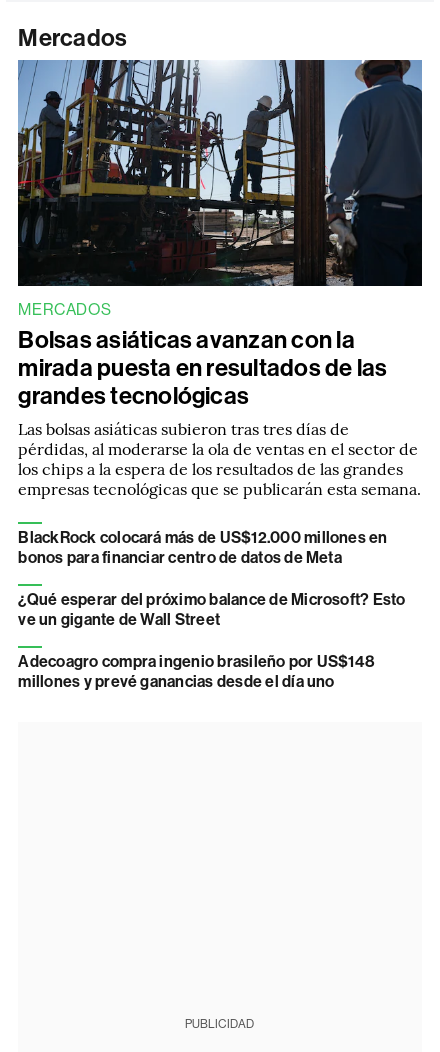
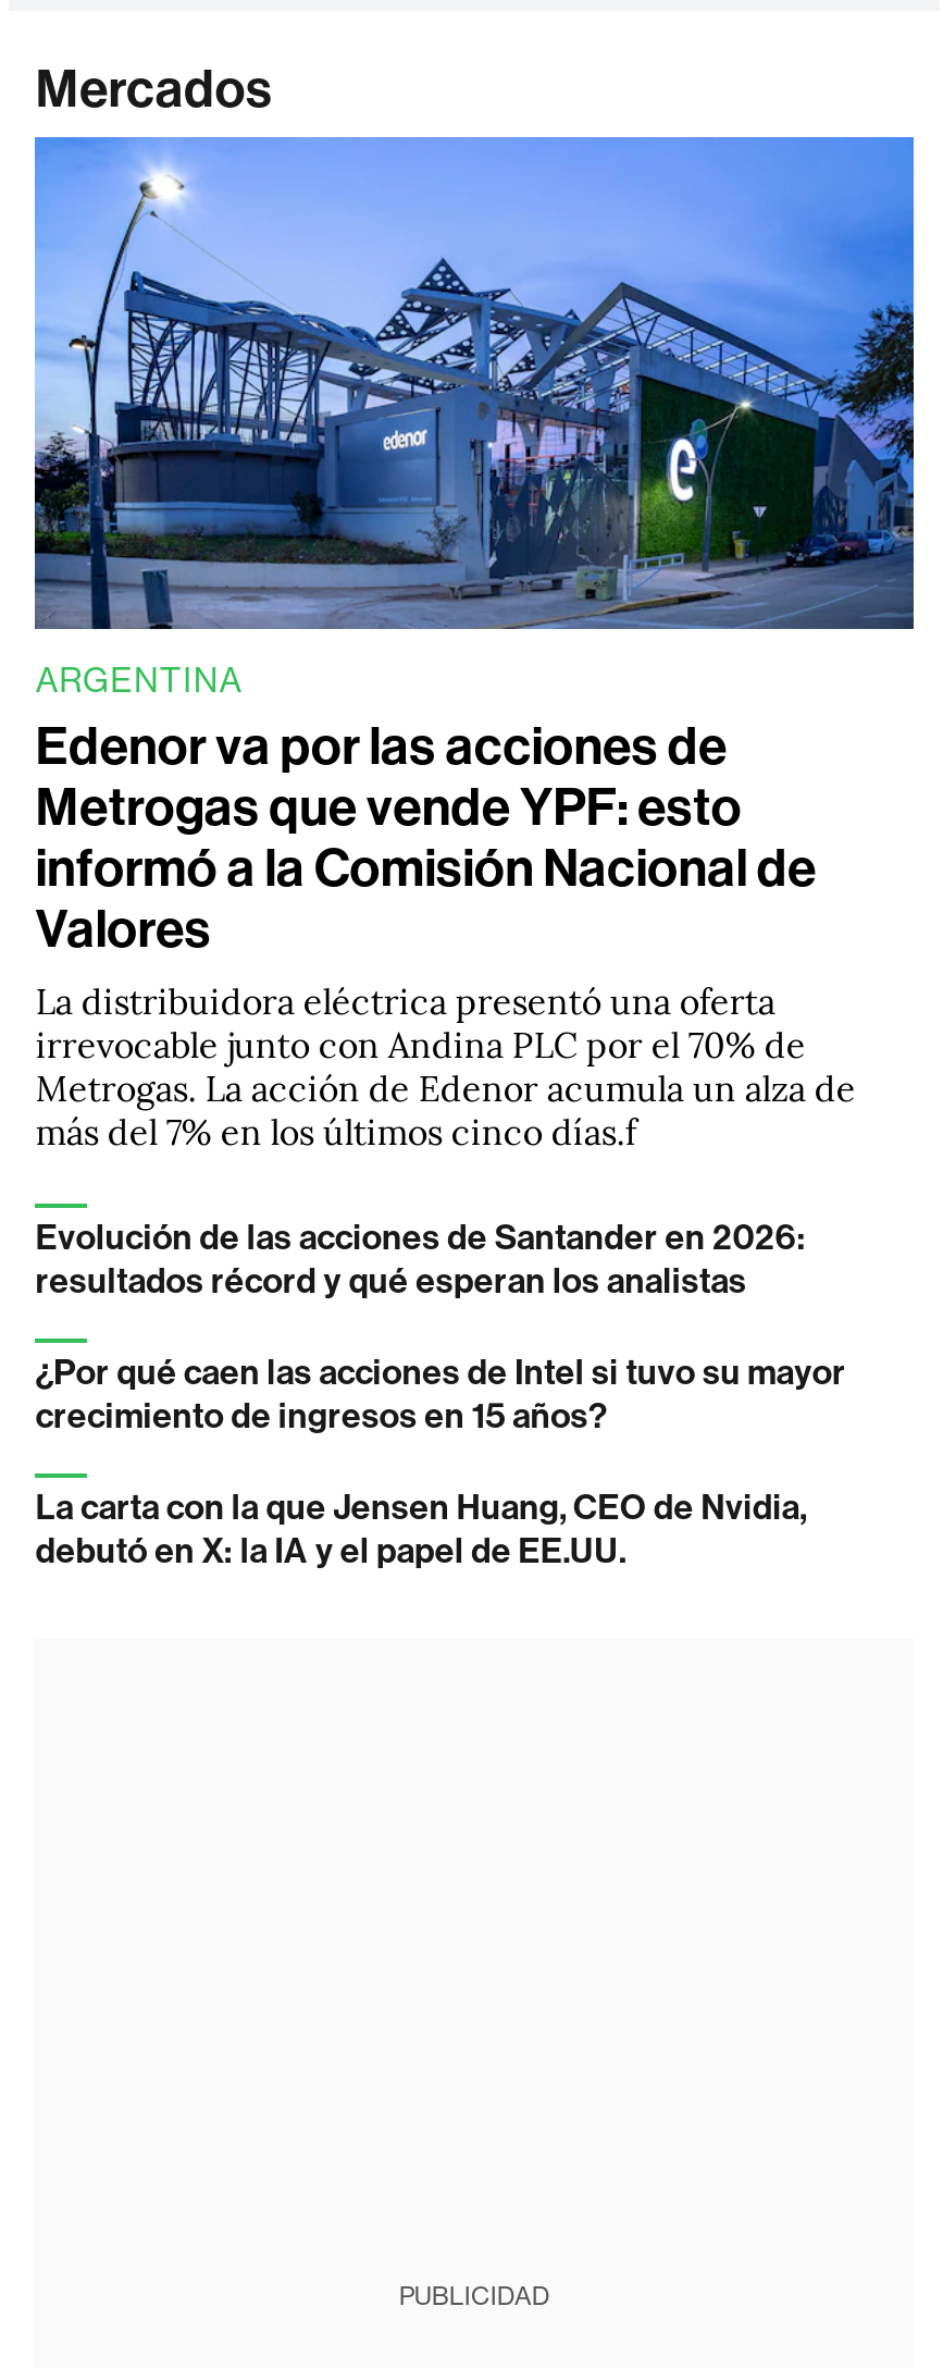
[17,59,423,499] [image] | MERCADOS | Bolsas asiáticas avanzan con la | mirada puesta en resultados de las | grandes tecnológicas | Las bolsas asiáticas subieron tras tres días de | pérdidas, al moderarse la ola de ventas en el sector de | los chips a la espera de los resultados de las grandes | empresas tecnológicas que se publicarán esta semana. -> [33,135,916,1154] [image] | ARGENTINA | Edenor va por las acciones de | Metrogas que vende YPF: esto | informó a la Comisión Nacional de | Valores | La distribuidora eléctrica presentó una oferta | irrevocable junto con Andina PLC por el 70% de | Metrogas. La acción de Edenor acumula un alza de | más del 7% en los últimos cinco días.f
[18,528,388,567] BlackRock colocará más de US$12.000 millones en | bonos para financiar centro de datos de Meta -> [36,1217,806,1302] Evolución de las acciones de Santander en 2026: | resultados récord y qué esperan los analistas
[18,590,406,629] ¿Qué esperar del próximo balance de Microsoft? Esto | ve un gigante de Wall Street -> [36,1352,846,1436] ¿Por qué caen las acciones de Intel si tuvo su mayor | crecimiento de ingresos en 15 años?
[18,652,375,691] Adecoagro compra ingenio brasileño por US$148 | millones y prevé ganancias desde el día uno -> [36,1487,807,1571] La carta con la que Jensen Huang, CEO de Nvidia, | debutó en X: la IA y el papel de EE.UU.

